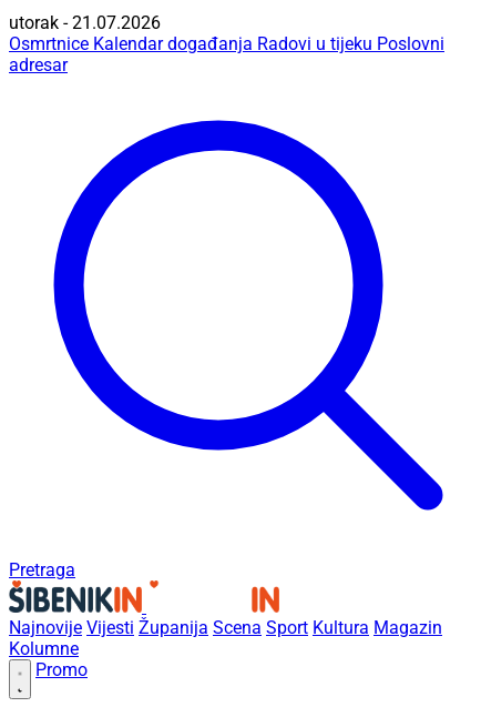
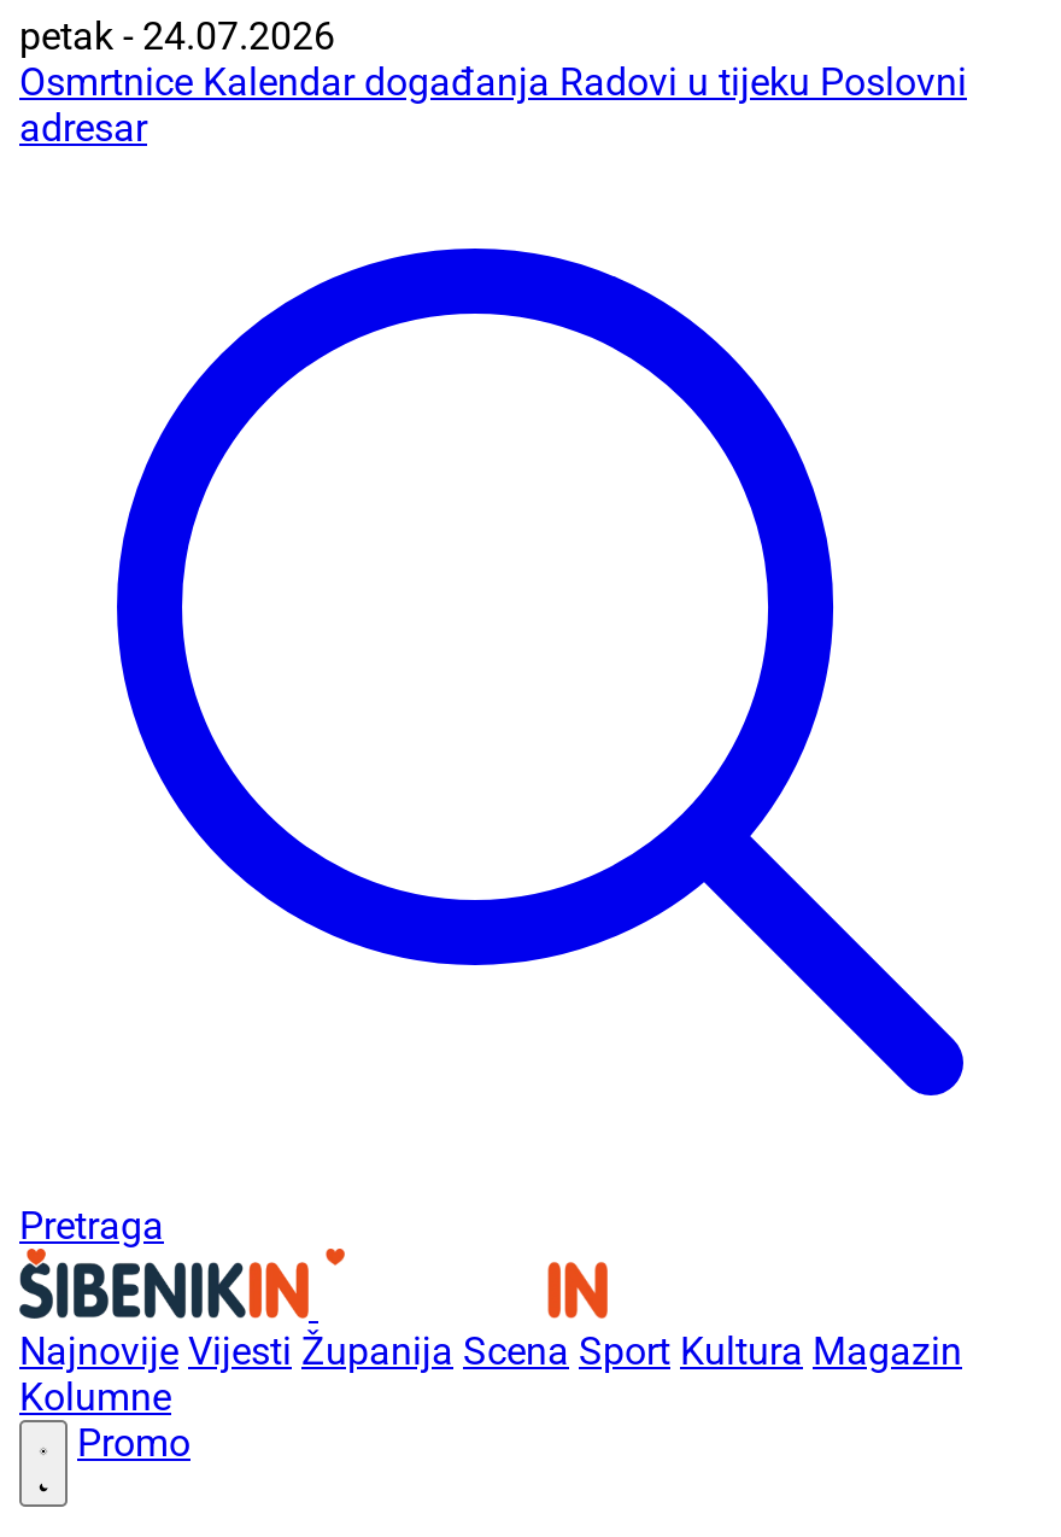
[9,12,161,33] utorak - 21.07.2026 -> [19,13,335,59] petak - 24.07.2026

